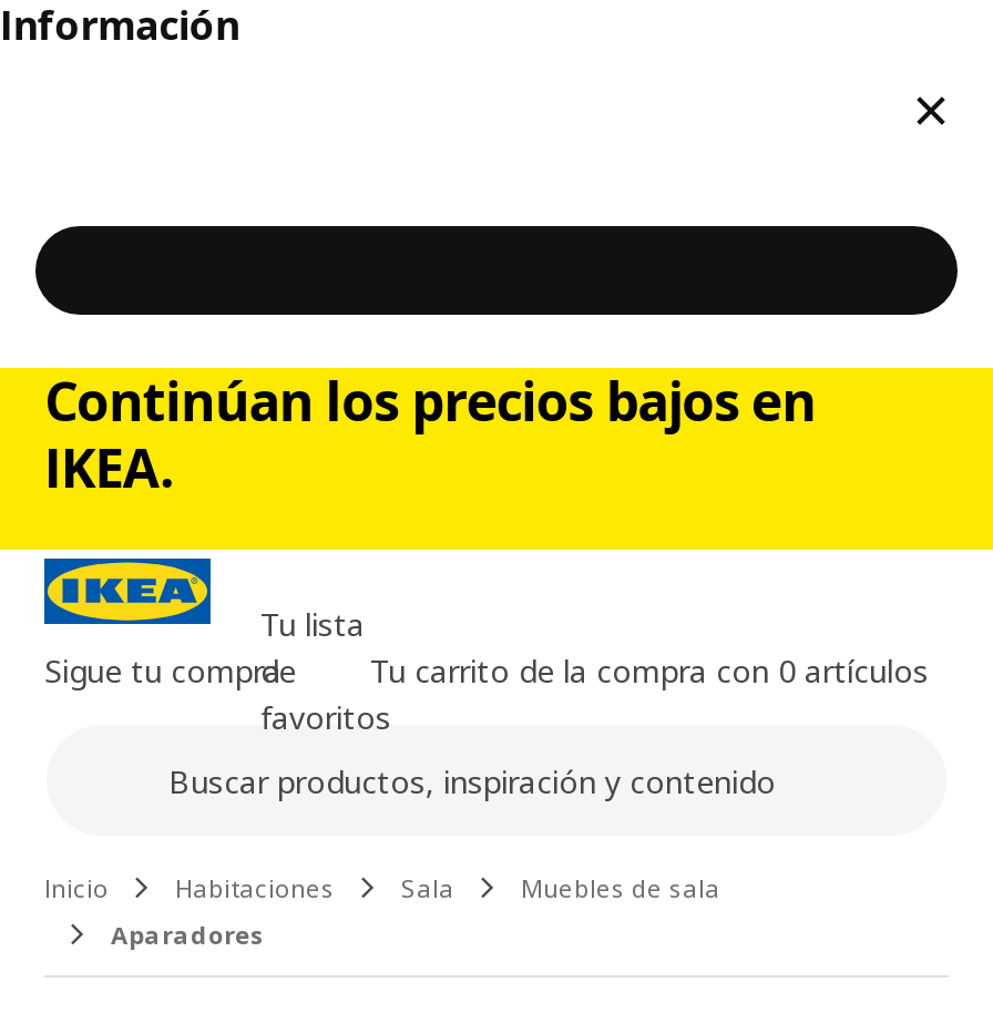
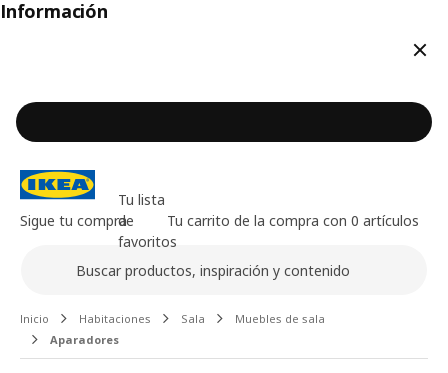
[44,364,815,503] Continúan los precios bajos en | IKEA. -> none

